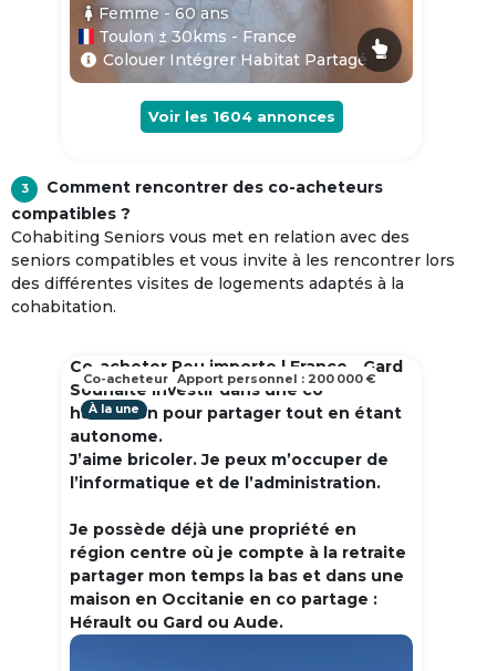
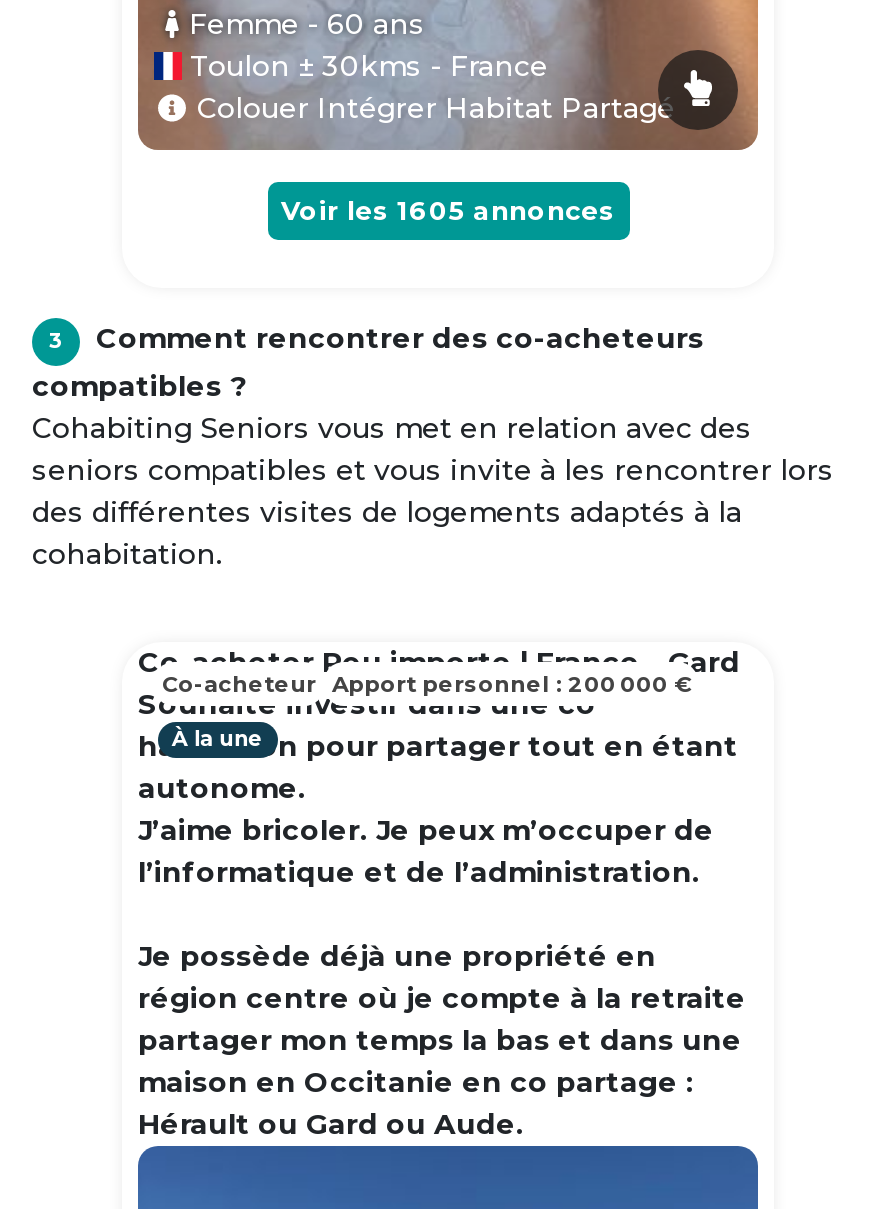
[148,108,335,125] Voir les 1604 annonces -> [281,194,615,226] Voir les 1605 annonces

